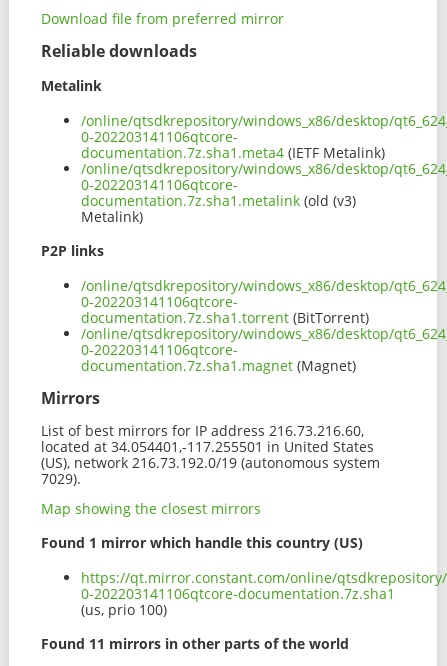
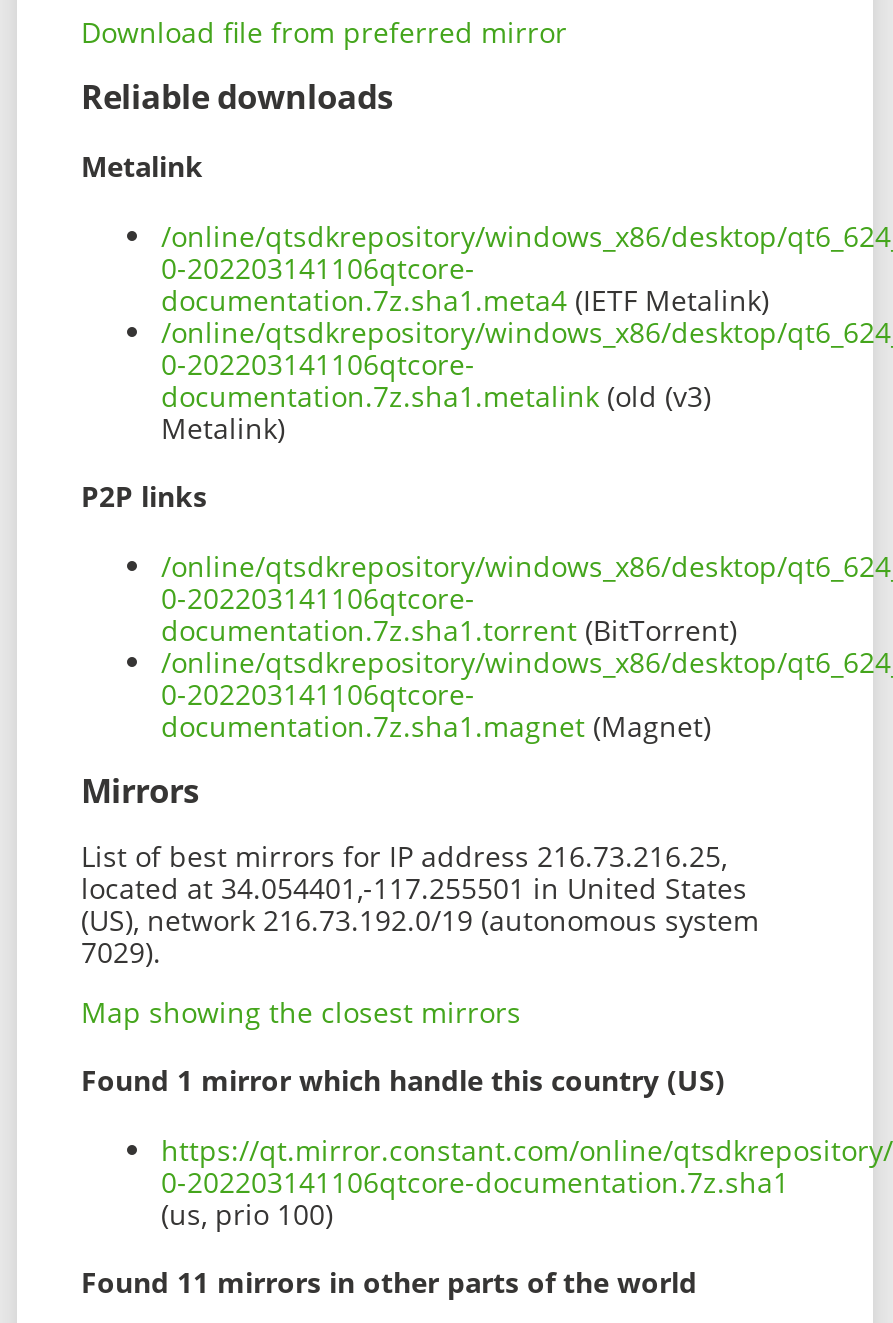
[41,421,364,440] List of best mirrors for IP address 216.73.216.60, -> [81,836,727,874] List of best mirrors for IP address 216.73.216.25,

